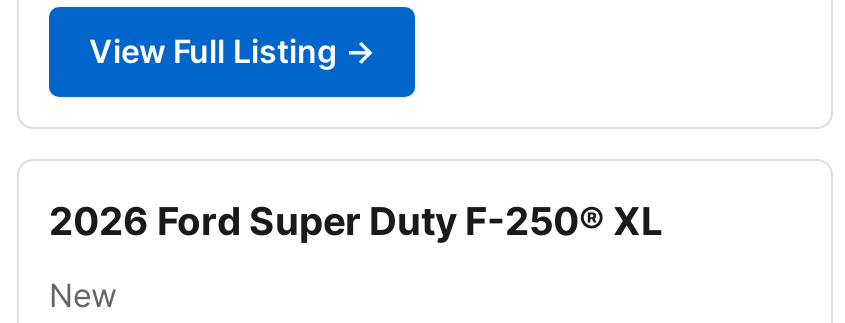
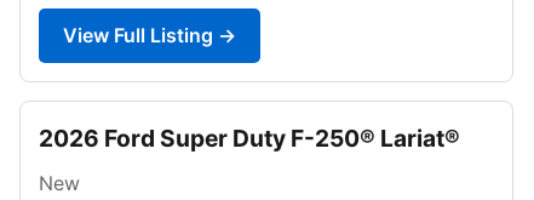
[49,197,663,245] 2026 Ford Super Duty F-250® XL -> [39,124,460,153] 2026 Ford Super Duty F-250® Lariat®

